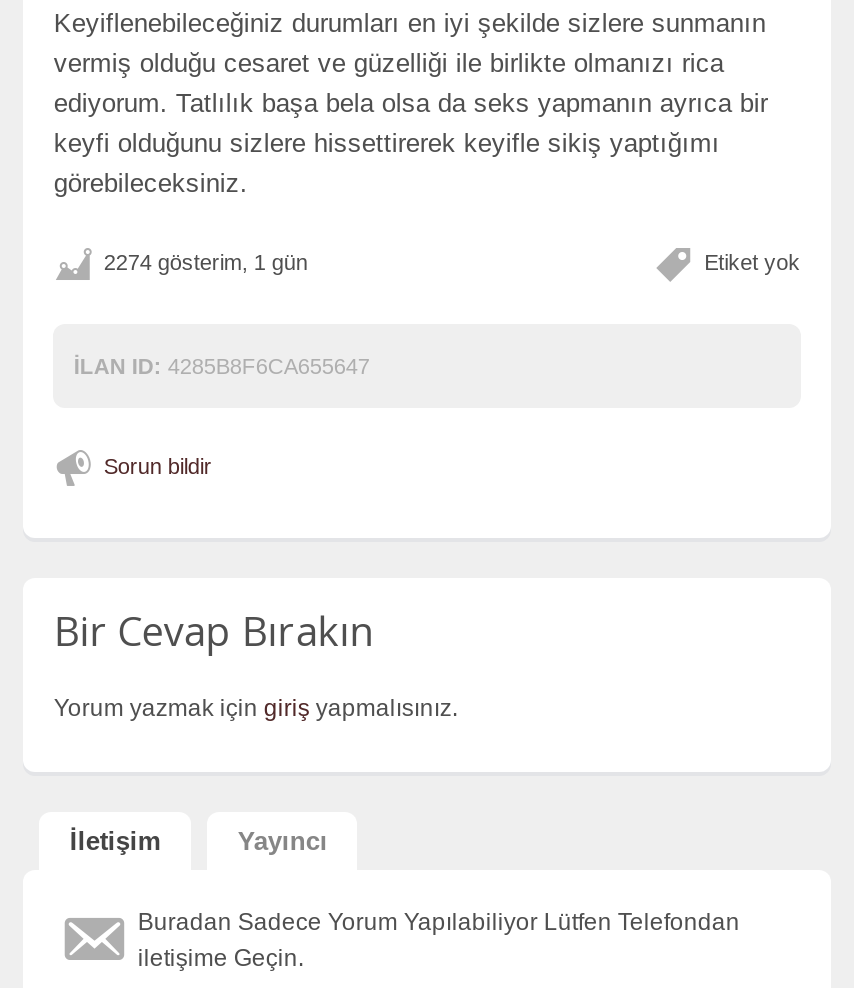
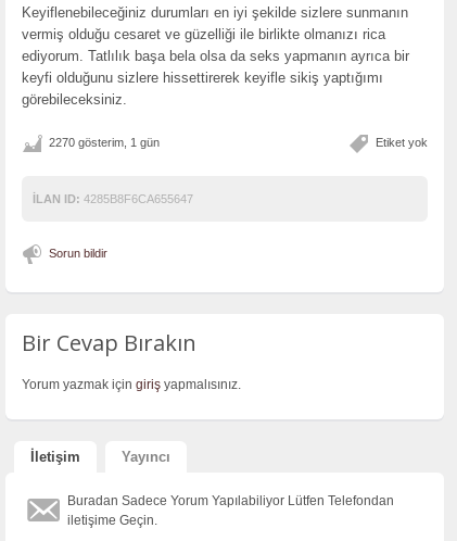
[104,249,308,273] 2274 gösterim, 1 gün -> [49,135,160,148] 2270 gösterim, 1 gün

